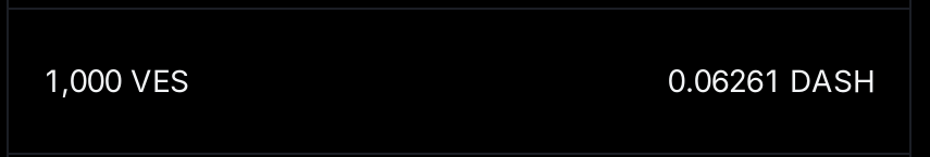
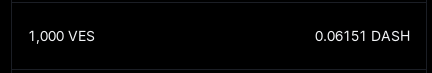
[668,62,875,99] 0.06261 DASH -> [315,27,410,44] 0.06151 DASH

